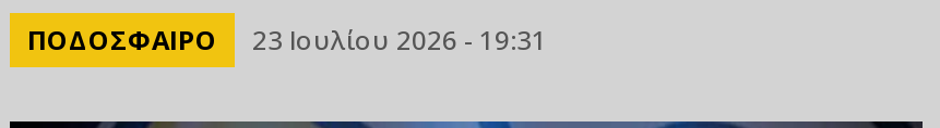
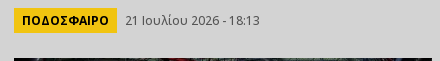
[27,21,547,58] ΠΟΔΟΣΦΑΙΡΟ 23 Ιουλίου 2026 - 19:31 -> [22,12,260,29] ΠΟΔΟΣΦΑΙΡΟ 21 Ιουλίου 2026 - 18:13

